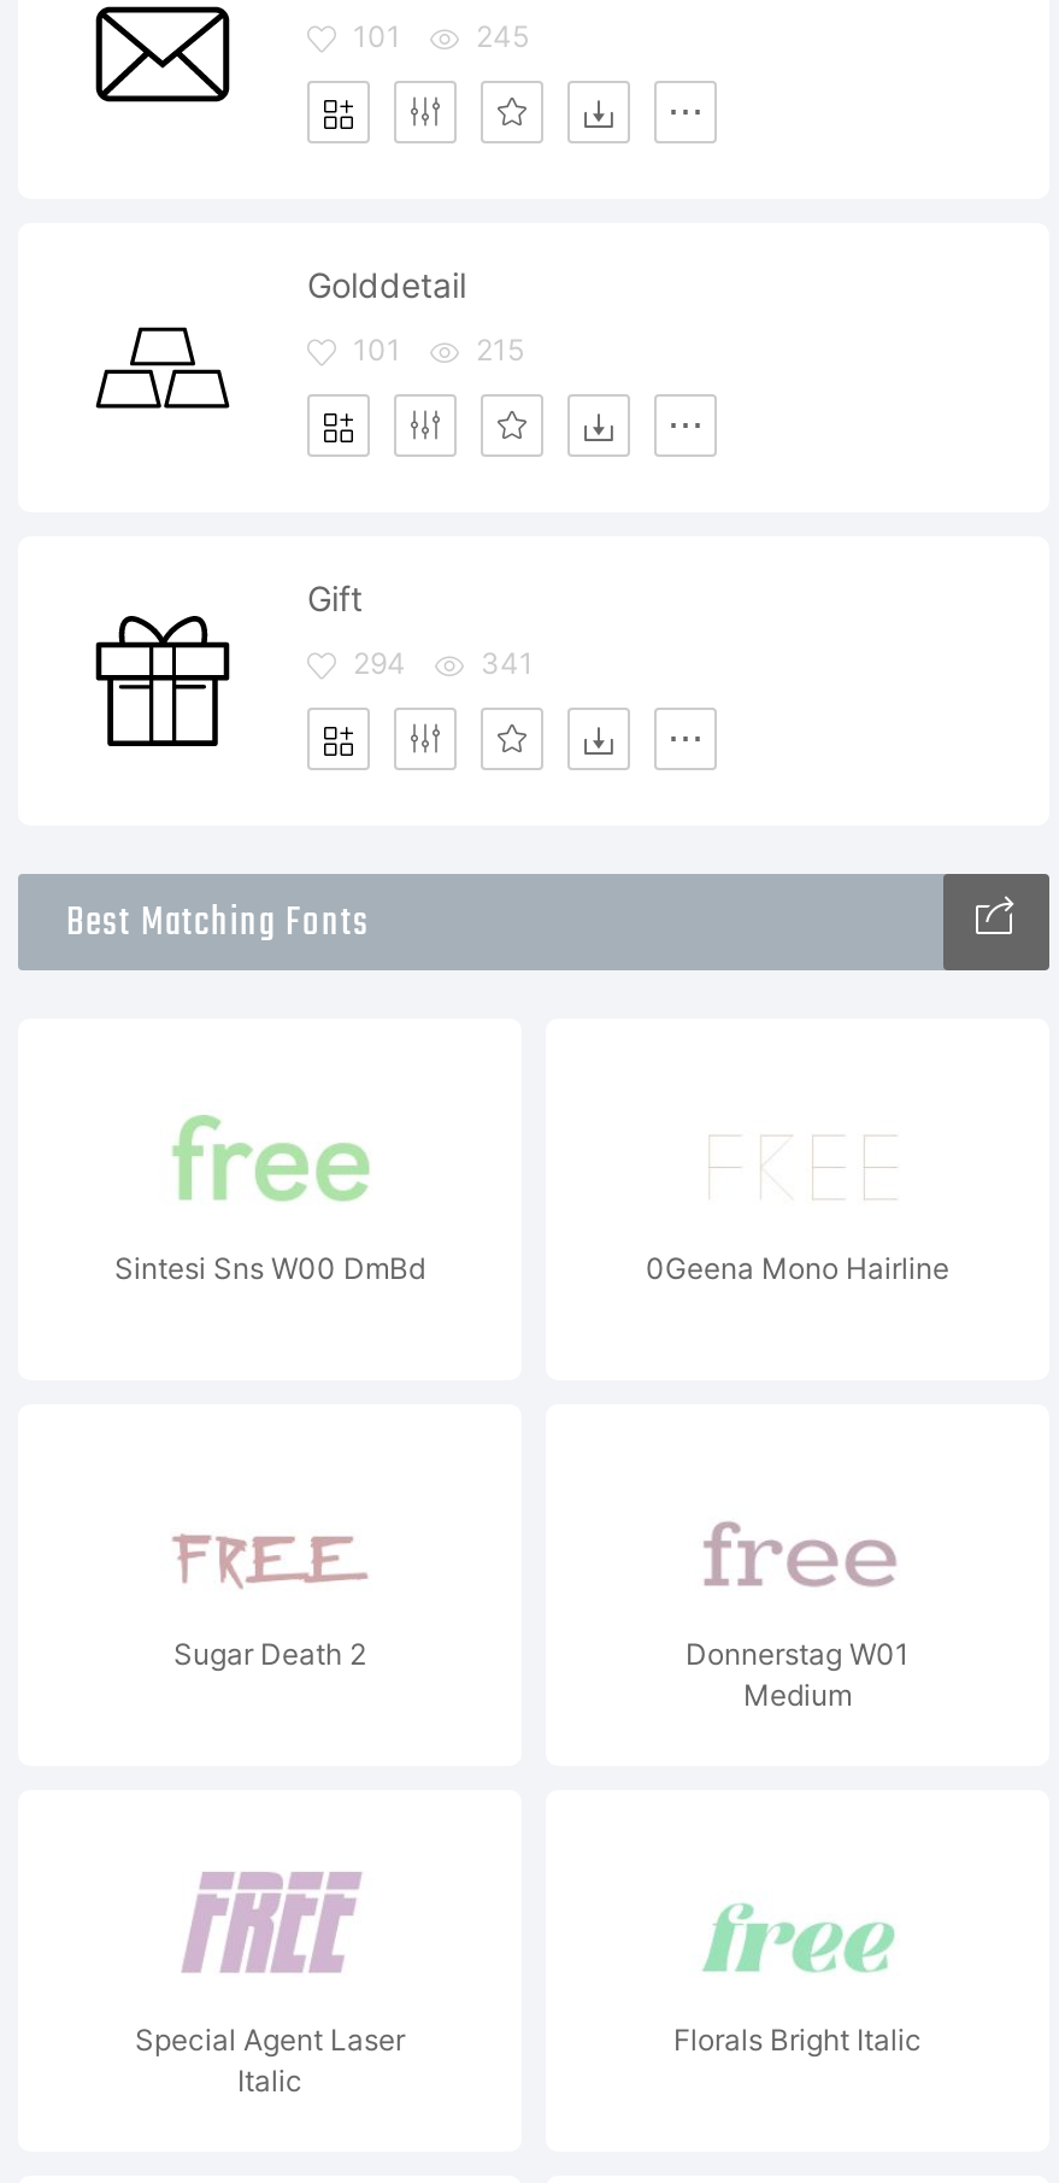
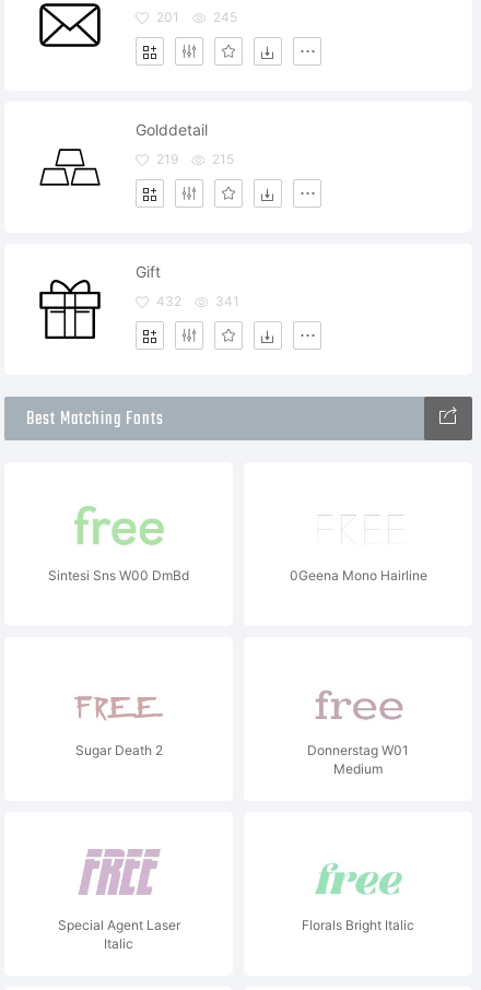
[353,18,401,54] 101 -> [156,9,179,25] 201
[353,331,401,368] 101 -> [156,151,178,167] 219
[353,645,406,681] 294 -> [156,293,181,309] 432

